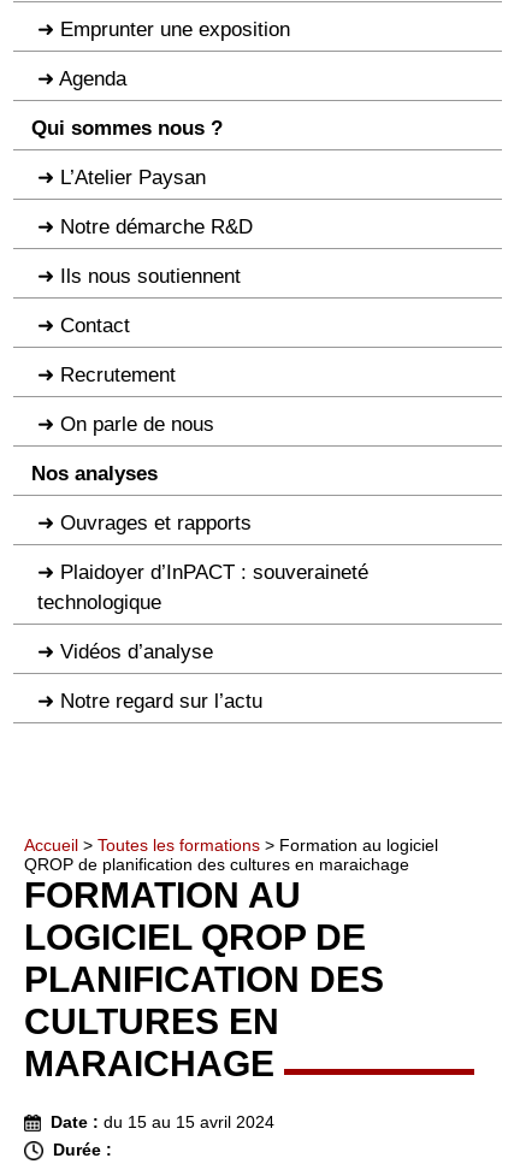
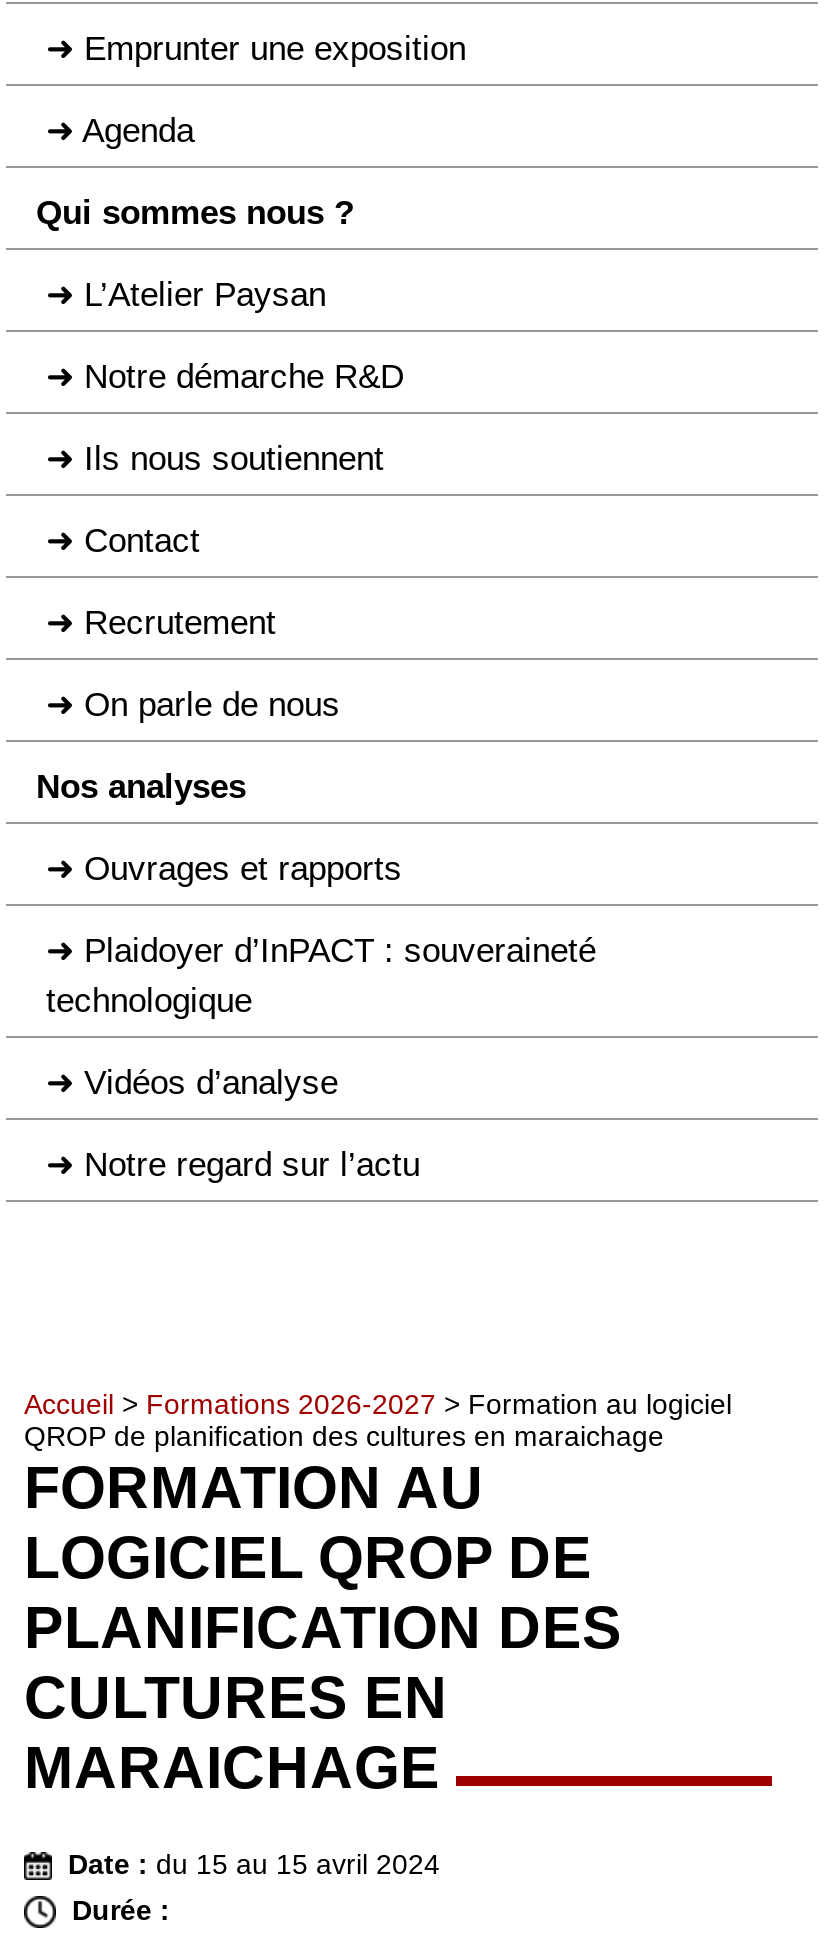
[24,835,438,855] Accueil > Toutes les formations > Formation au logiciel -> [24,1388,732,1420] Accueil > Formations 2026-2027 > Formation au logiciel

